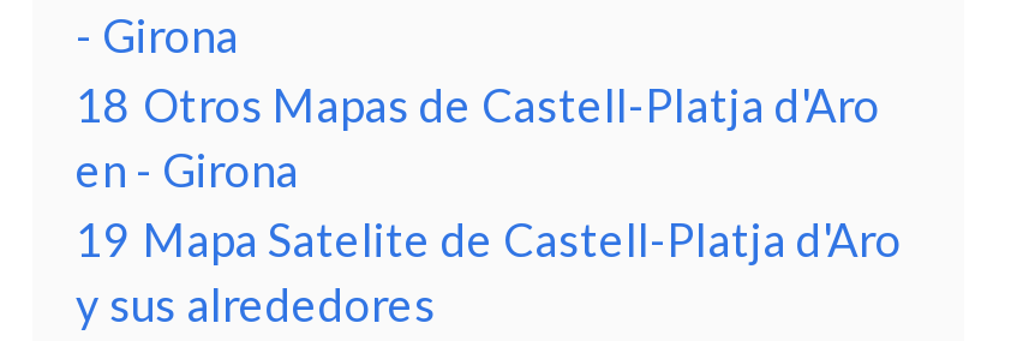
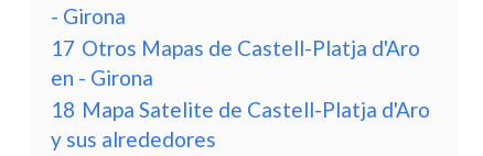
[76,77,880,132] 18 Otros Mapas de Castell-Platja d'Aro -> [51,35,420,60] 17 Otros Mapas de Castell-Platja d'Aro
[76,211,902,267] 19 Mapa Satelite de Castell-Platja d'Aro -> [51,97,430,122] 18 Mapa Satelite de Castell-Platja d'Aro

